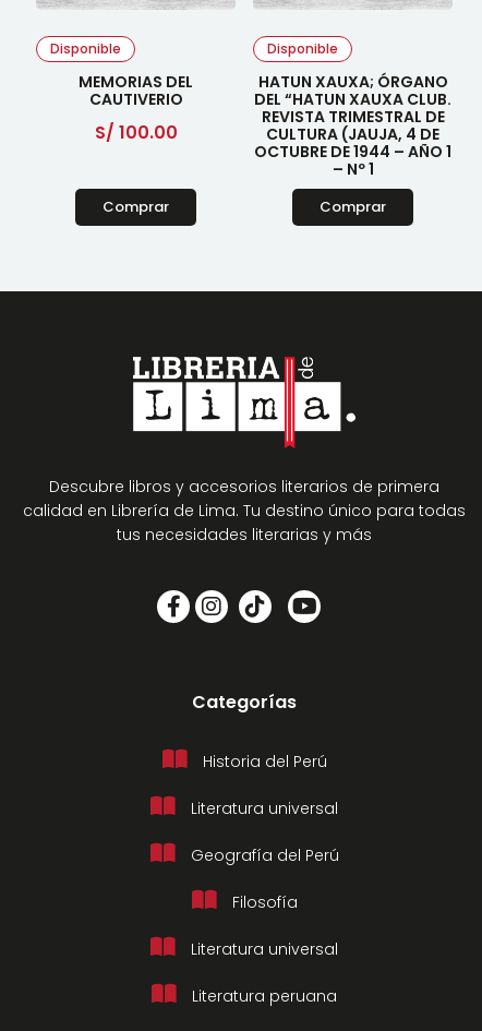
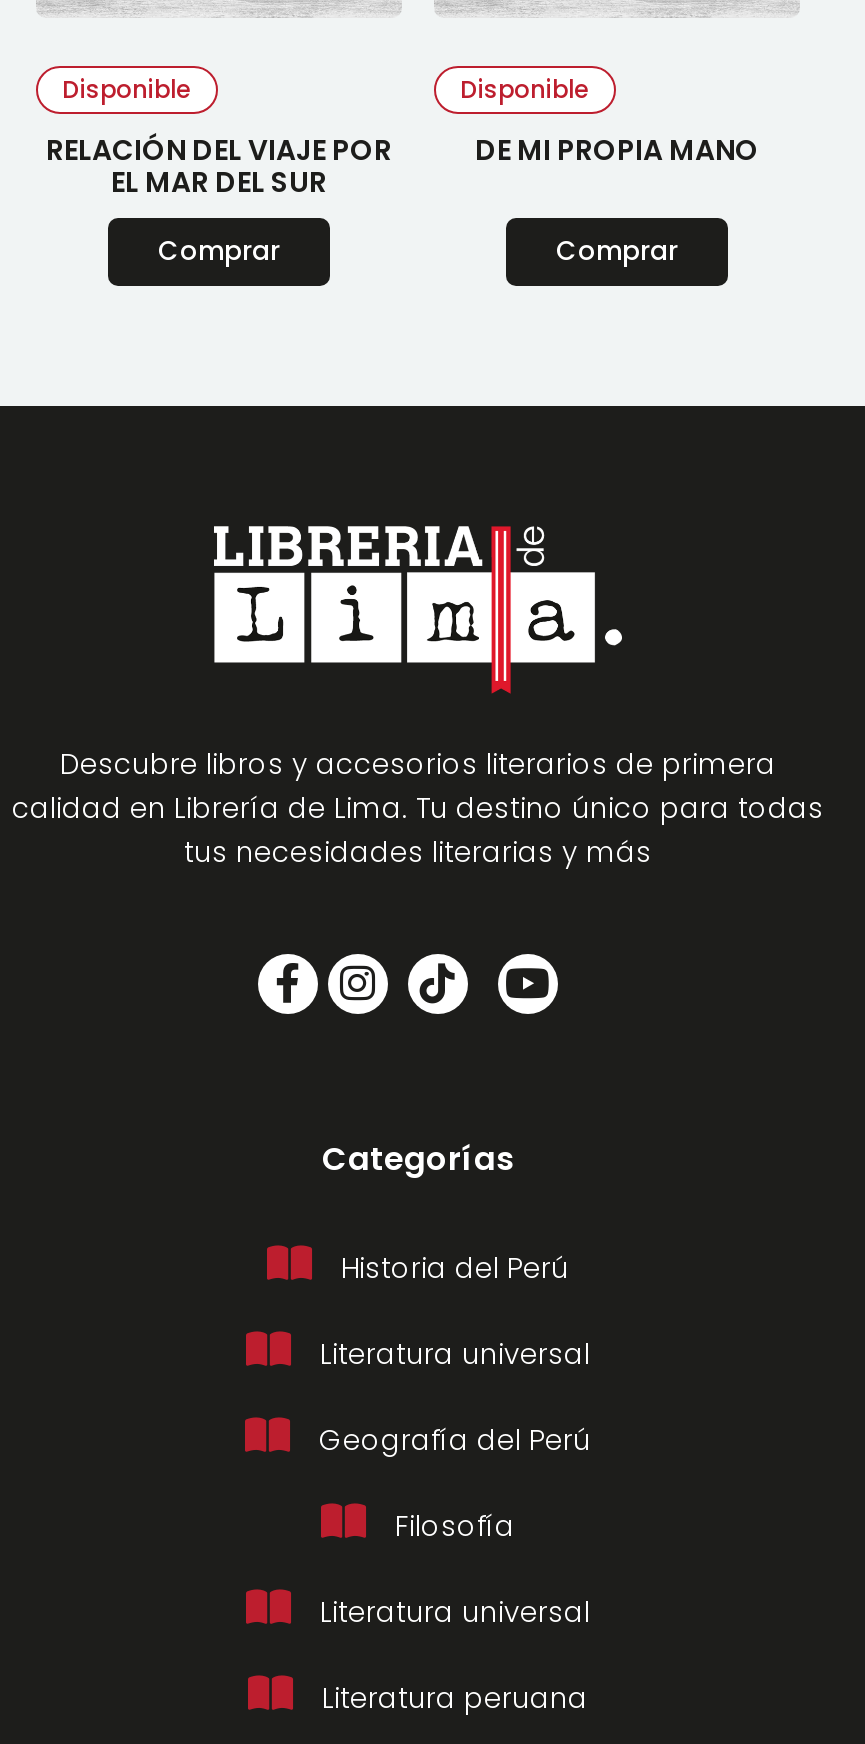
[79,71,193,145] MEMORIAS DEL | CAUTIVERIO | S/ 100.00 -> [46,130,392,202] RELACIÓN DEL VIAJE POR | EL MAR DEL SUR
[254,71,451,180] HATUN XAUXA; ÓRGANO | DEL “HATUN XAUXA CLUB. | REVISTA TRIMESTRAL DE | CULTURA (JAUJA, 4 DE | OCTUBRE DE 1944 – AÑO 1 | – Nº 1 -> [475,130,759,170] DE MI PROPIA MANO

